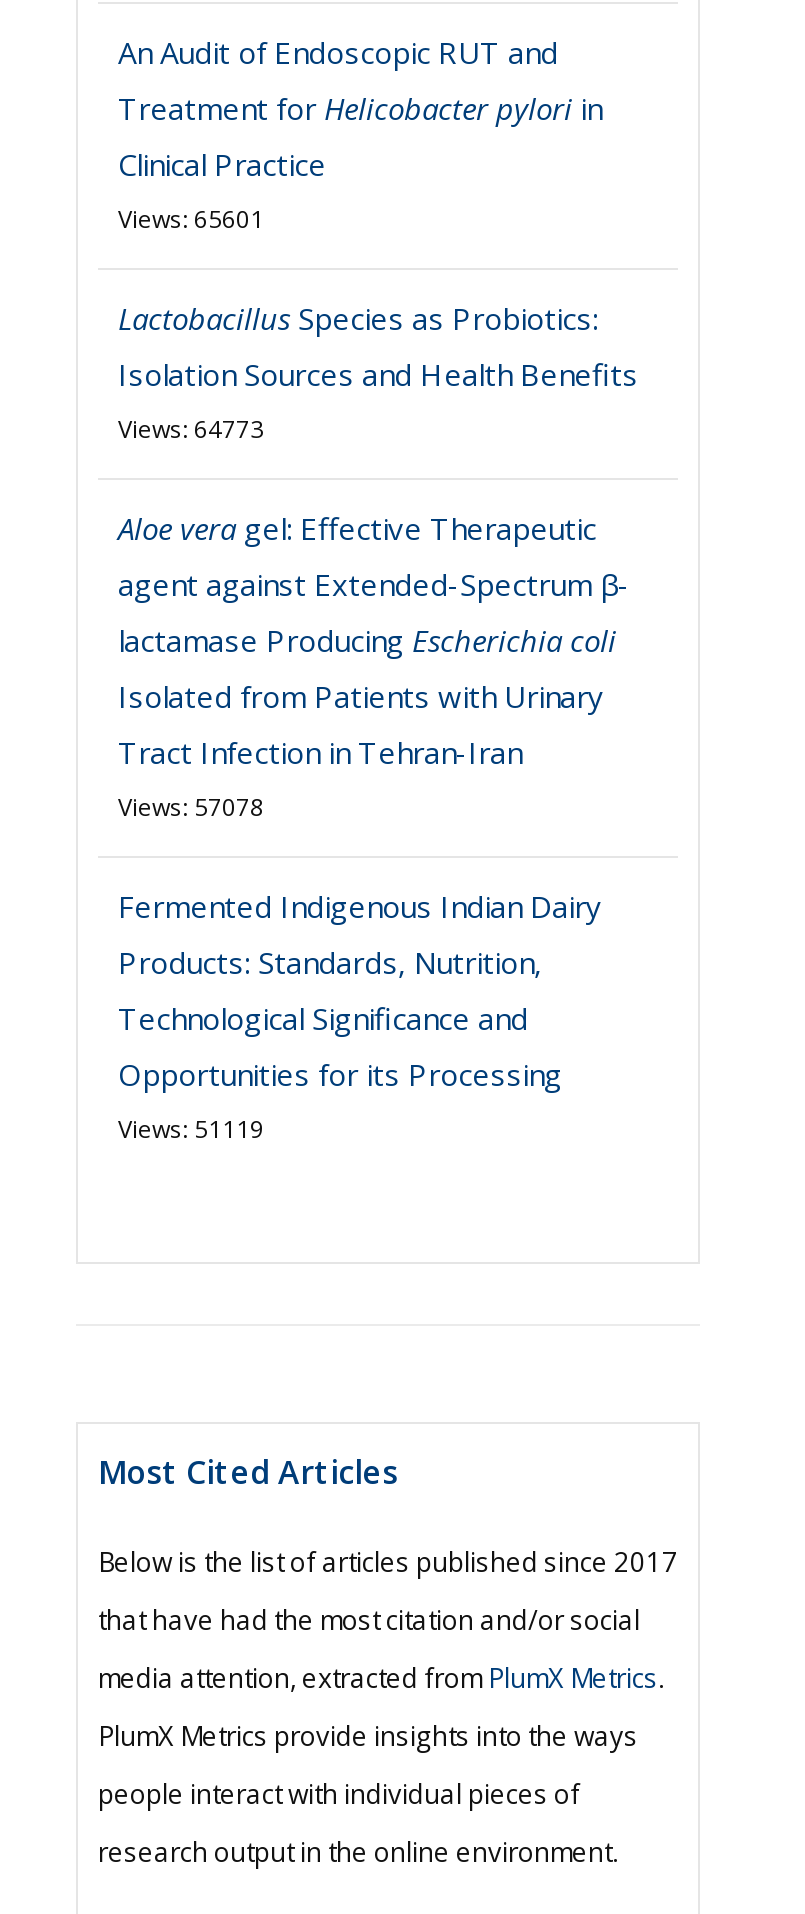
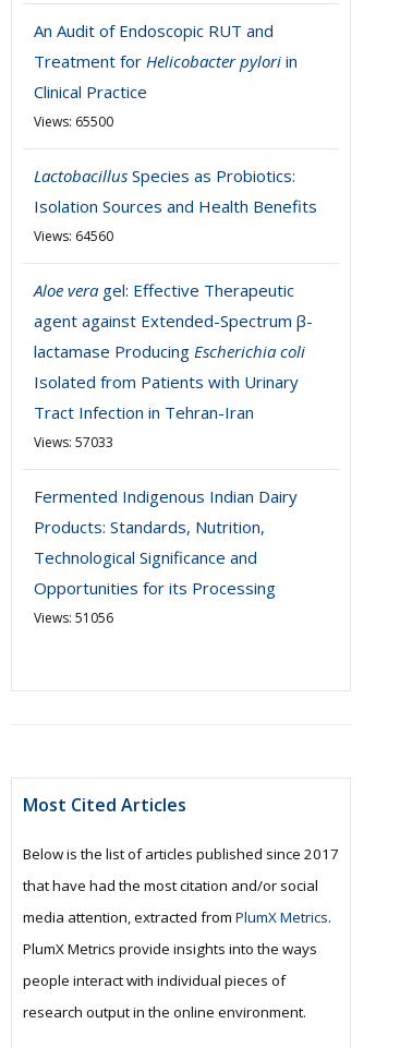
[118,202,264,236] Views: 65601 -> [34,113,113,131] Views: 65500
[118,412,264,446] Views: 64773 -> [34,227,113,246] Views: 64560
[118,790,264,824] Views: 57078 -> [34,433,113,452] Views: 57033
[118,1112,264,1146] Views: 51119 -> [34,609,113,627] Views: 51056

